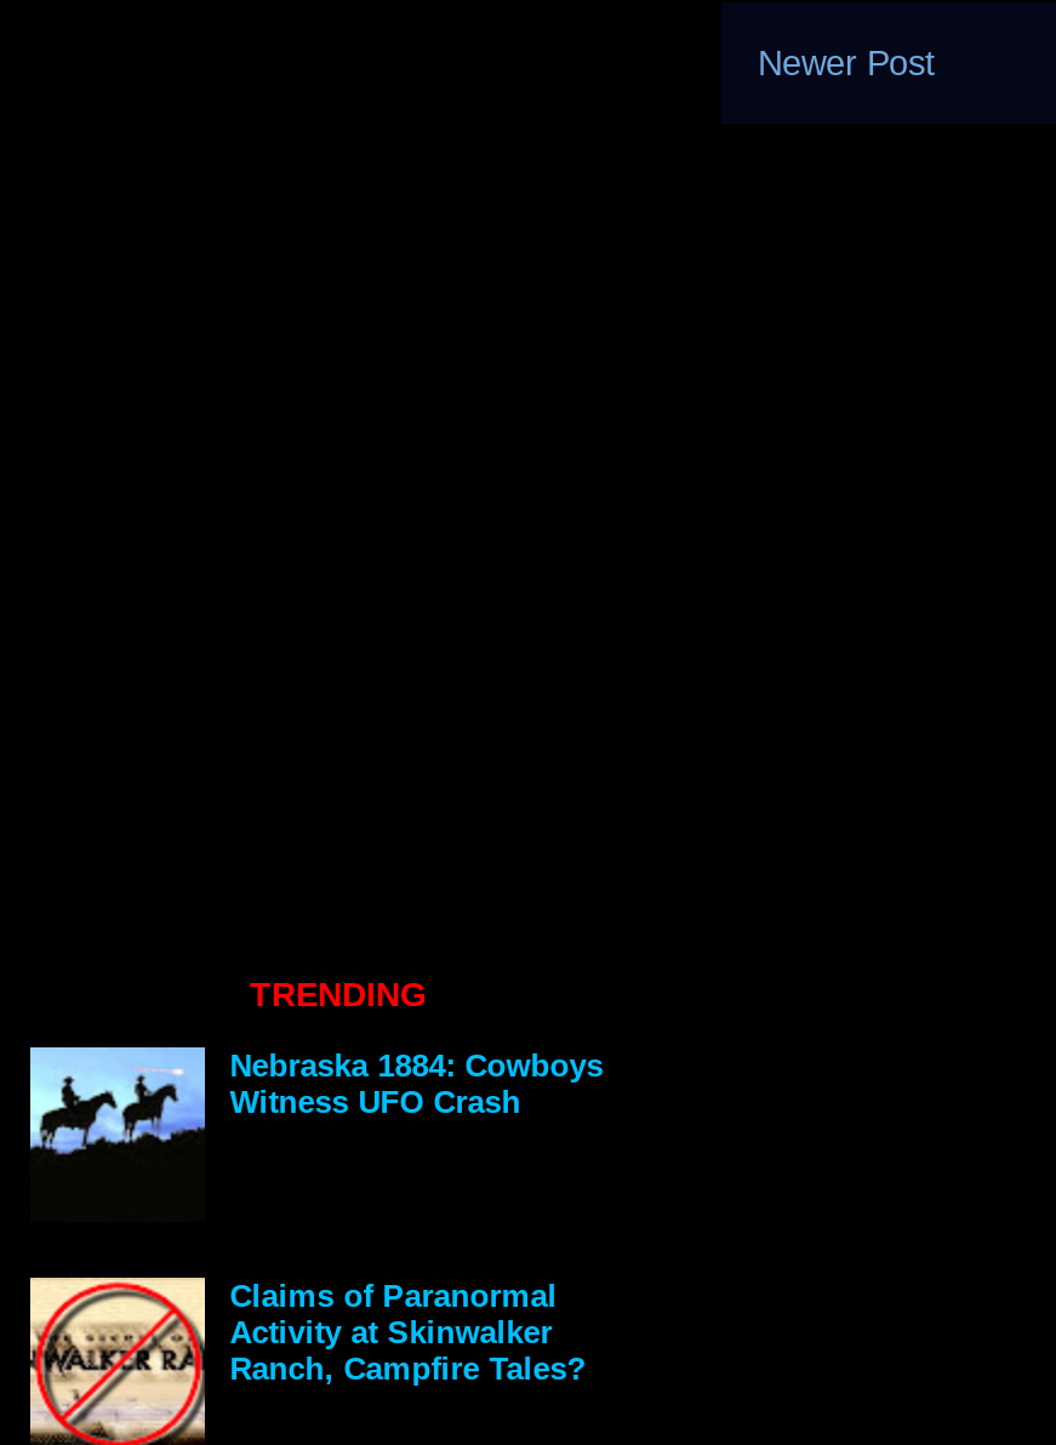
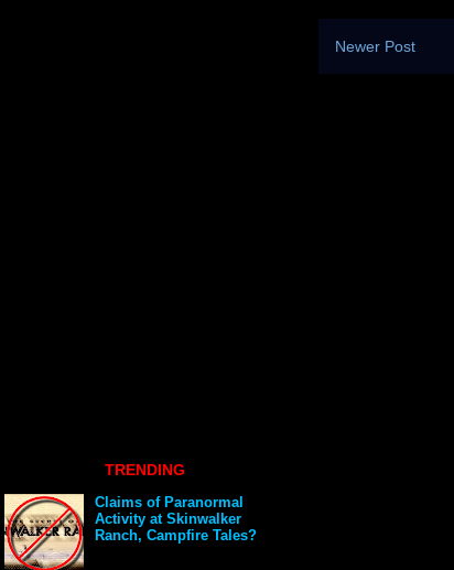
[28,1047,603,1156] [image] | Nebraska 1884: Cowboys | Witness UFO Crash -> none

